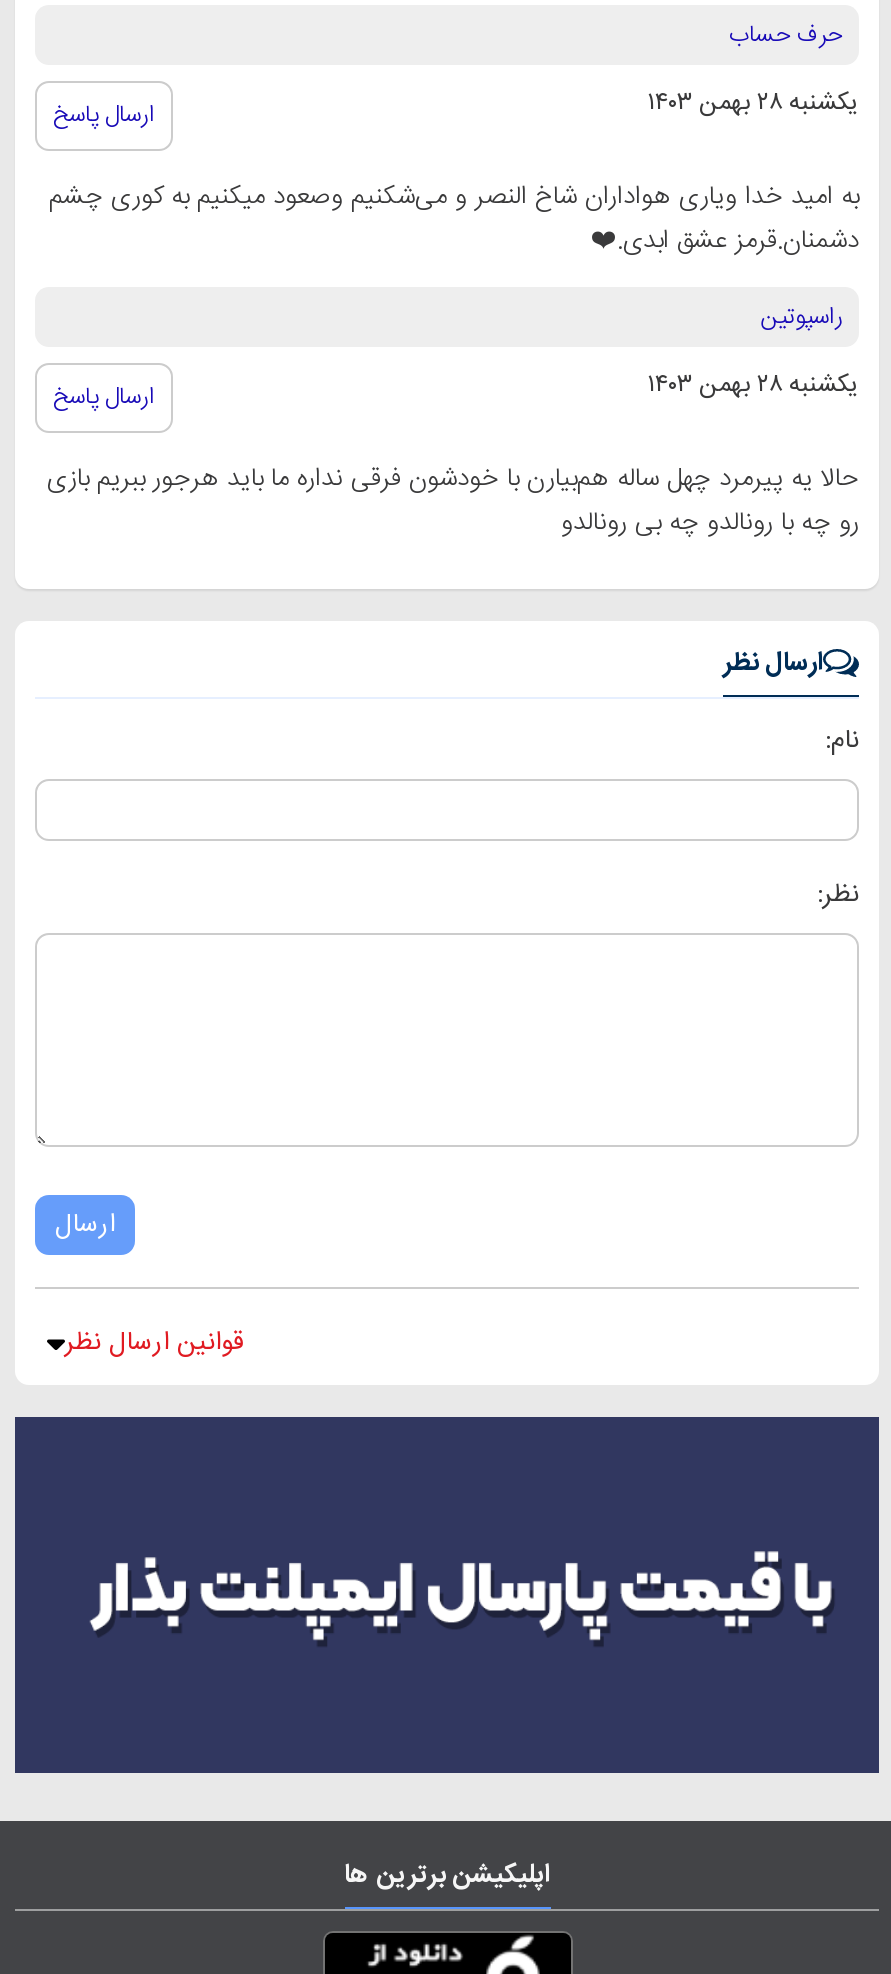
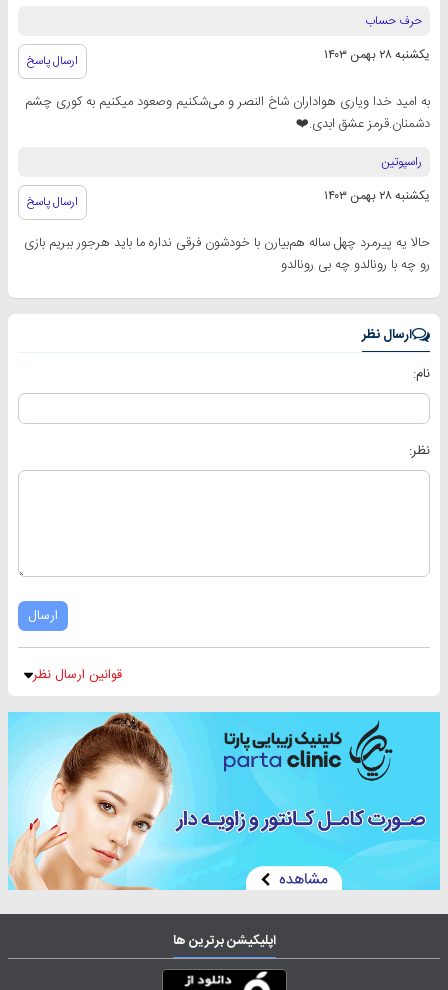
[13,1414,881,1776] [image] -> [7,711,441,891] [image]

